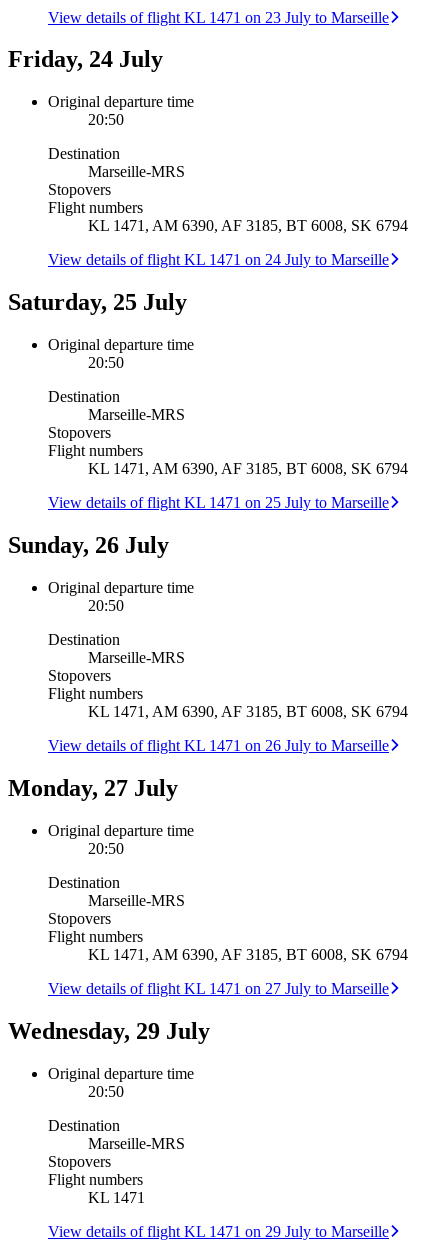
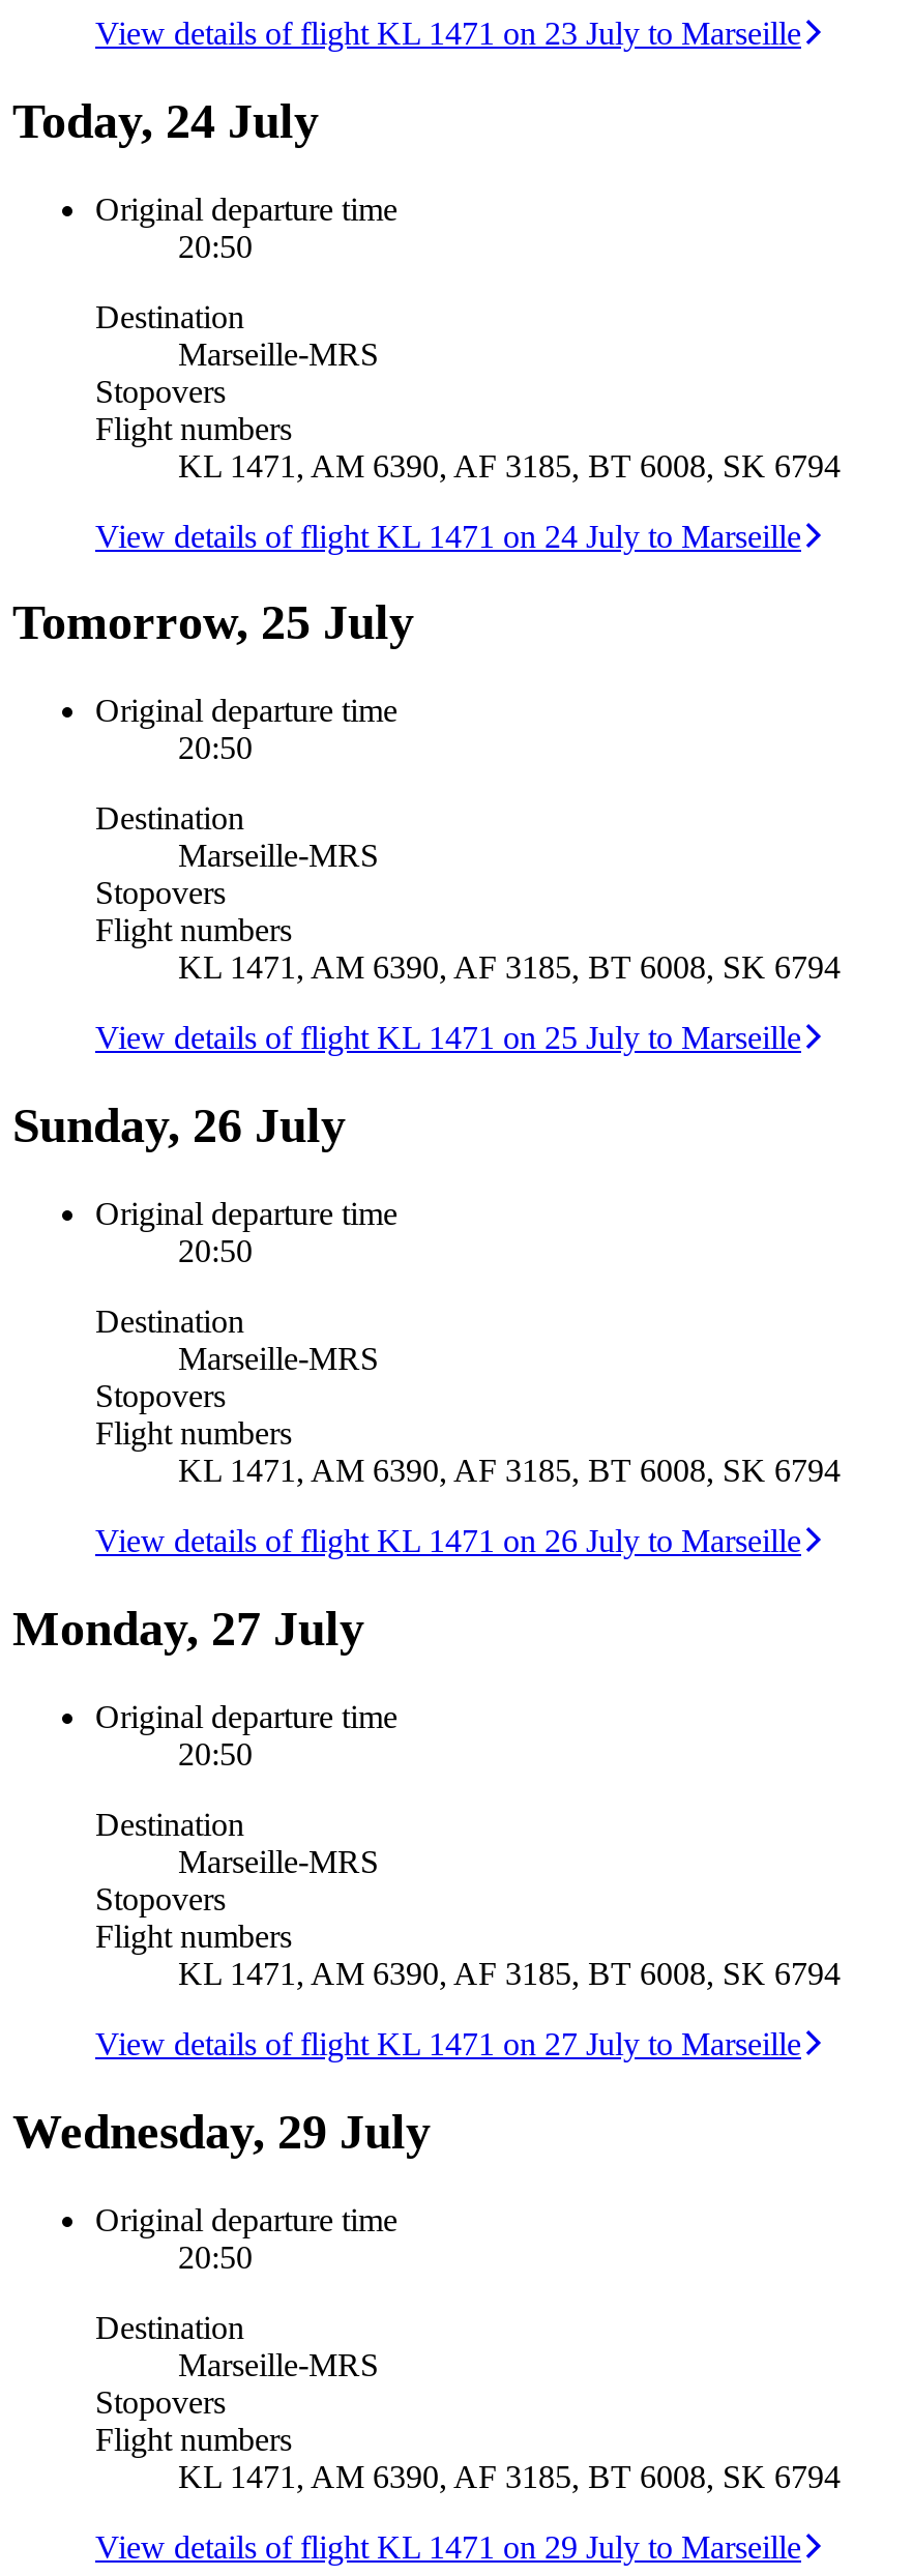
[8,46,163,72] Friday, 24 July -> [12,93,319,147] Today, 24 July
[8,289,187,315] Saturday, 25 July -> [12,596,414,650] Tomorrow, 25 July
[88,1189,145,1206] KL 1471 -> [178,2458,841,2493] KL 1471, AM 6390, AF 3185, BT 6008, SK 6794

